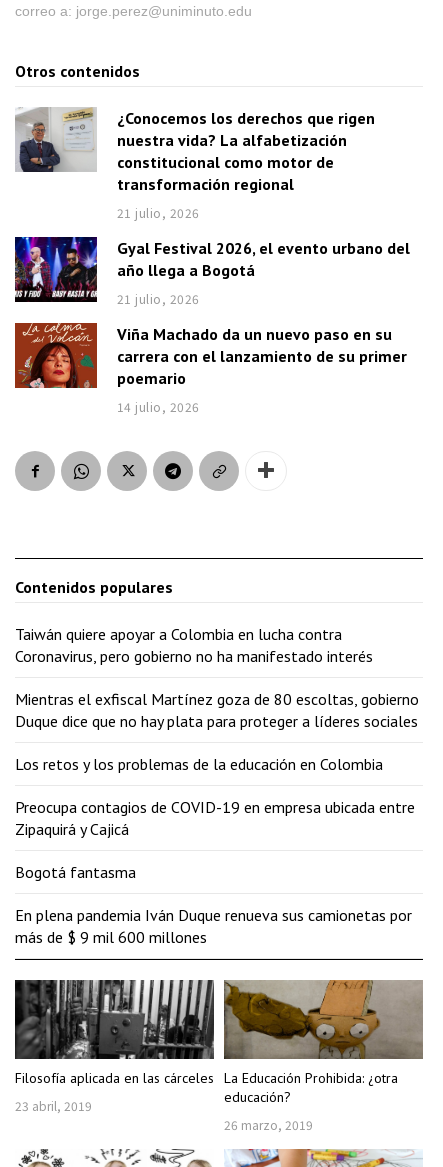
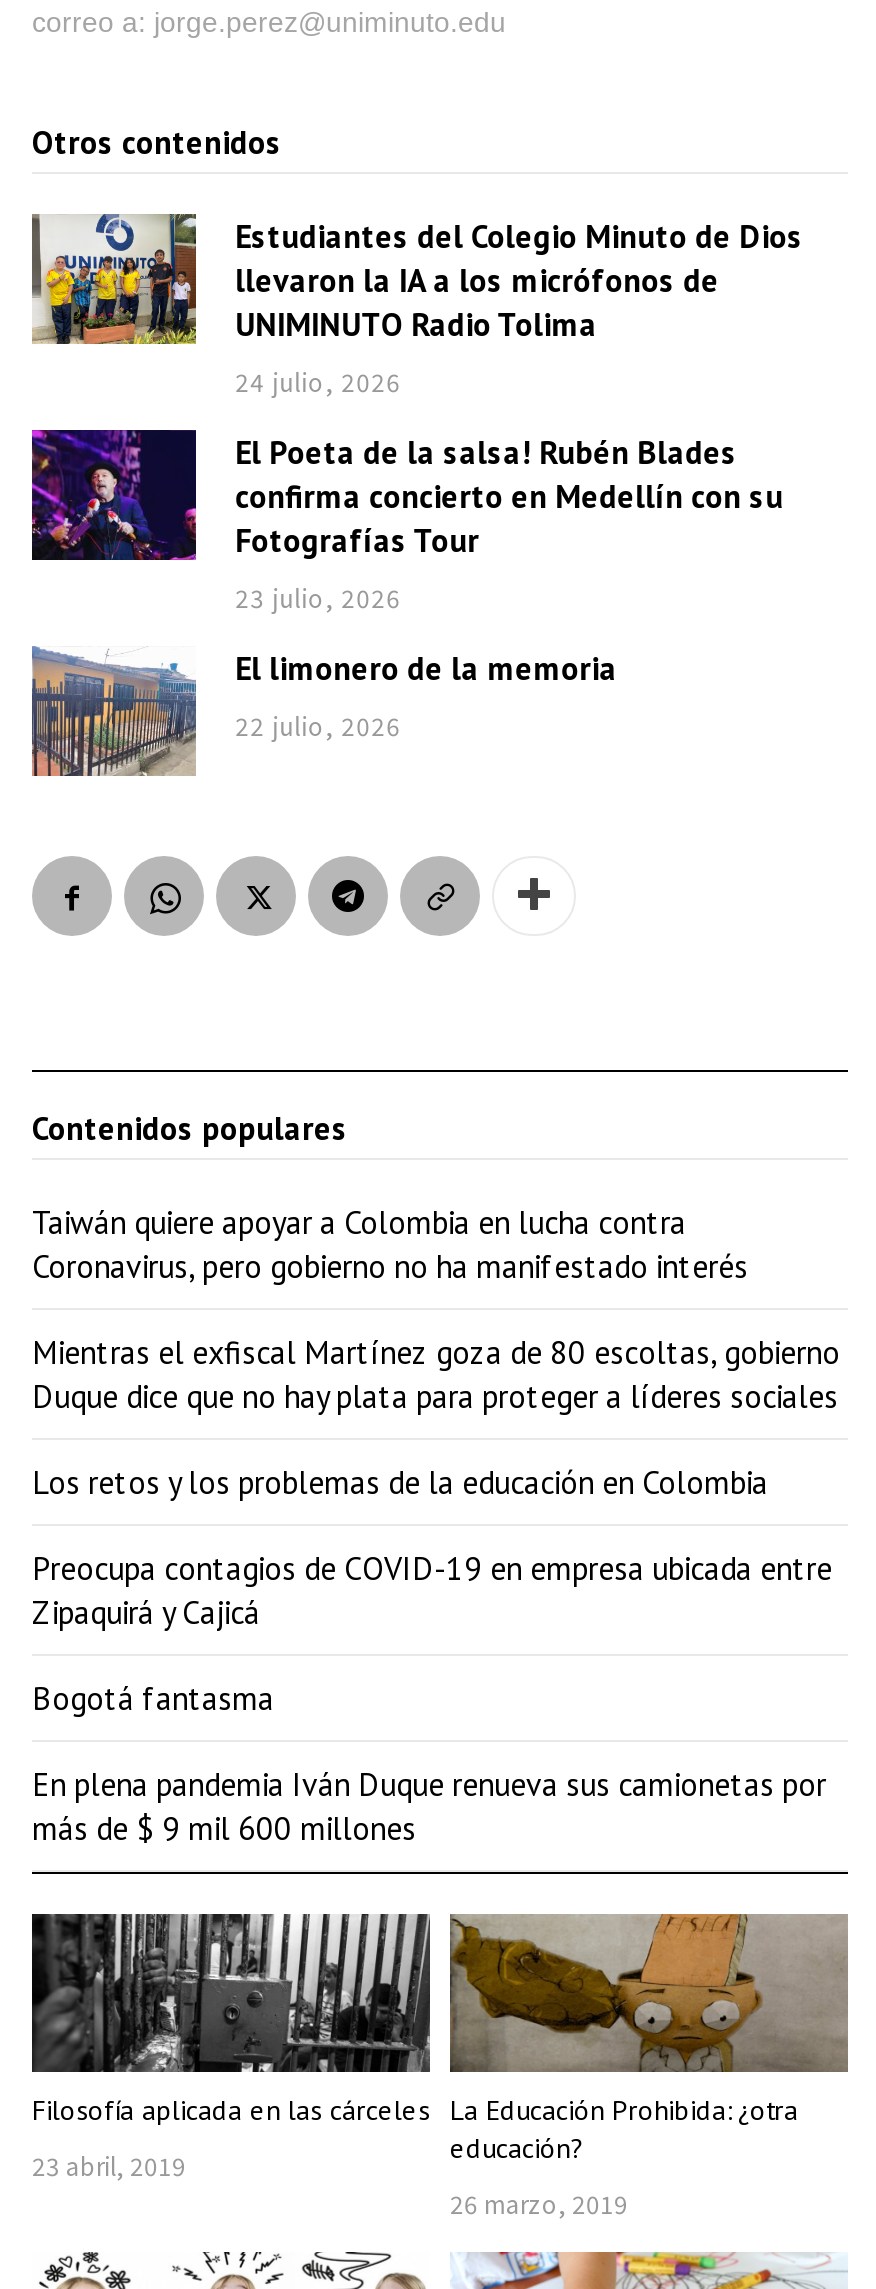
[16,108,375,194] [image] | ¿Conocemos los derechos que rigen | nuestra vida? La alfabetización | constitucional como motor de | transformación regional -> [32,214,803,346] [image] | Estudiantes del Colegio Minuto de Dios | llevaron la IA a los micrófonos de | UNIMINUTO Radio Tolima
[117,204,200,221] 21 julio, 2026 -> [235,363,401,397] 24 julio, 2026
[15,236,410,303] [image] | Gyal Festival 2026, el evento urbano del | año llega a Bogotá -> [30,428,783,562] [image] | El Poeta de la salsa! Rubén Blades | confirma concierto en Medellín con su | Fotografías Tour
[117,290,200,307] 21 julio, 2026 -> [235,579,401,613] 23 julio, 2026
[14,322,407,388] [image] | Viña Machado da un nuevo paso en su | carrera con el lanzamiento de su primer | poemario -> [30,644,617,776] [image] | El limonero de la memoria
[117,398,200,415] 14 julio, 2026 -> [235,707,401,741] 22 julio, 2026

